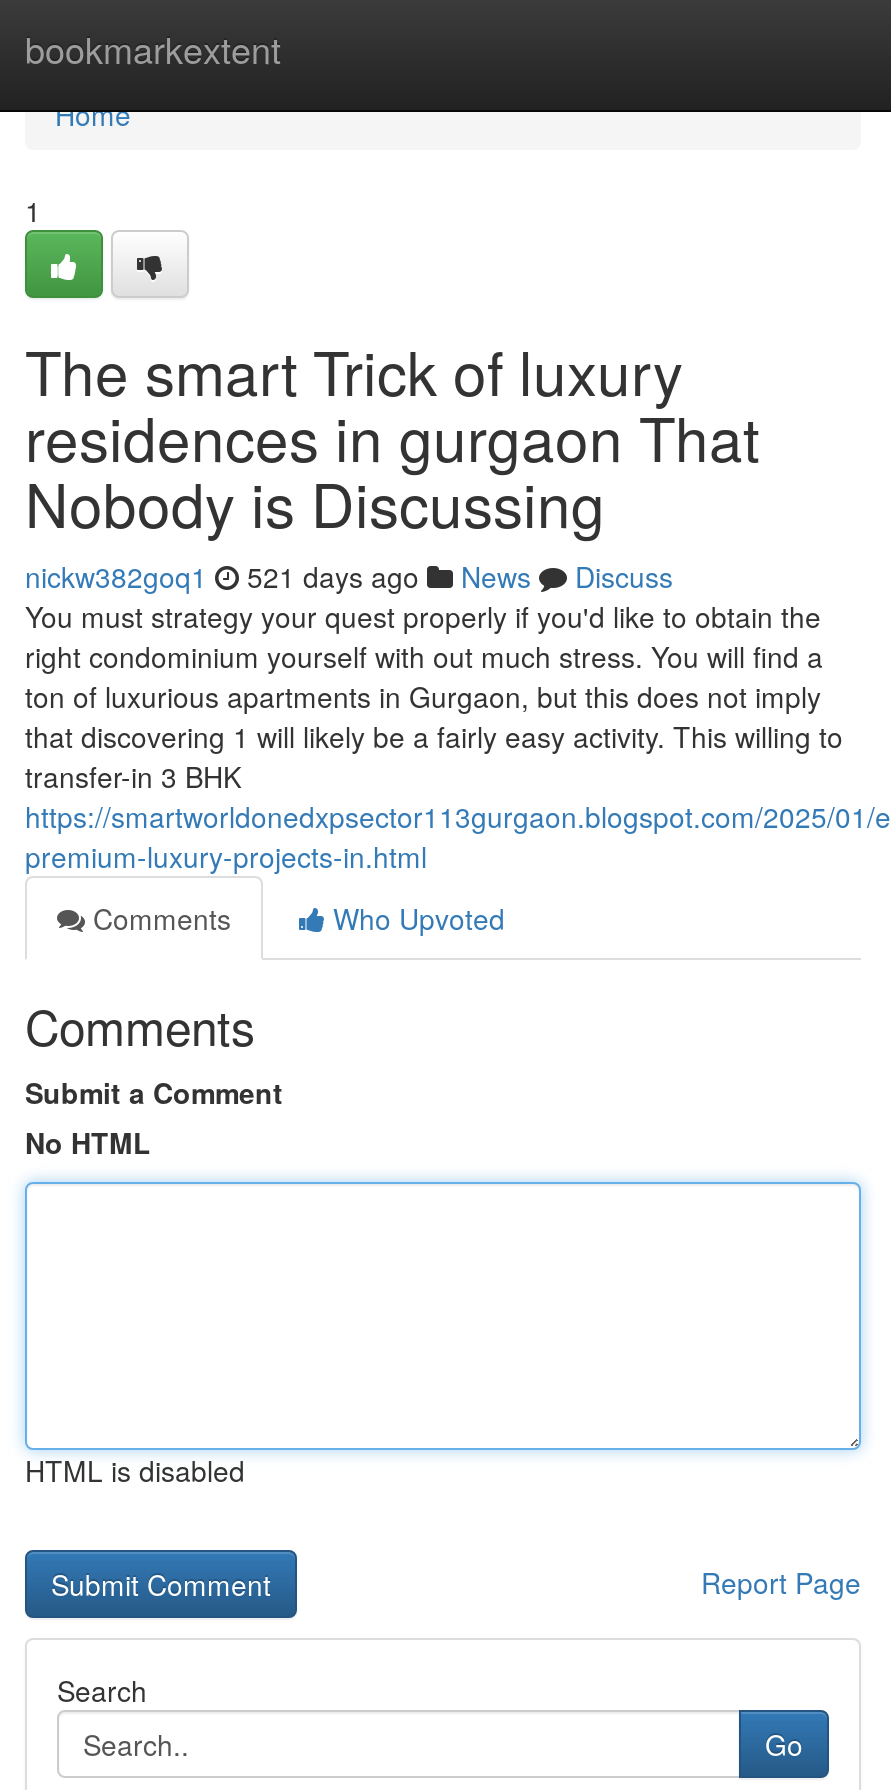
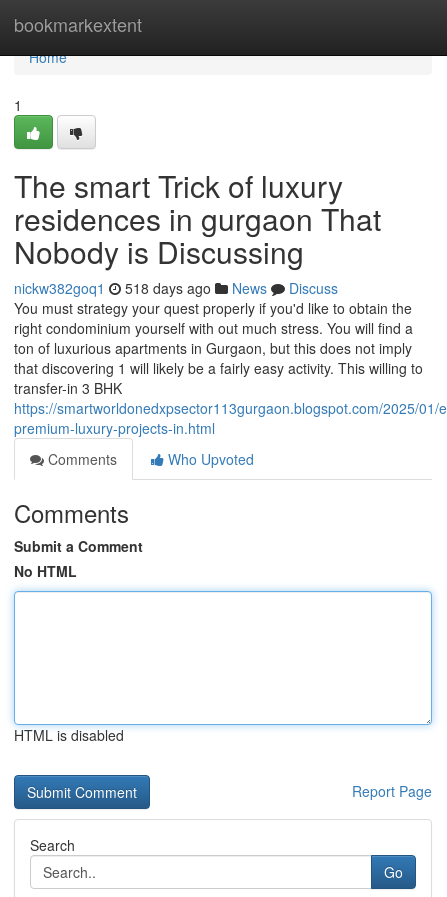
[25,556,673,596] nickw382goq1 521 days ago News Discuss -> [14,278,338,298] nickw382goq1 518 days ago News Discuss

